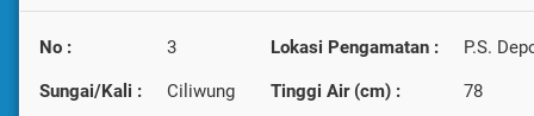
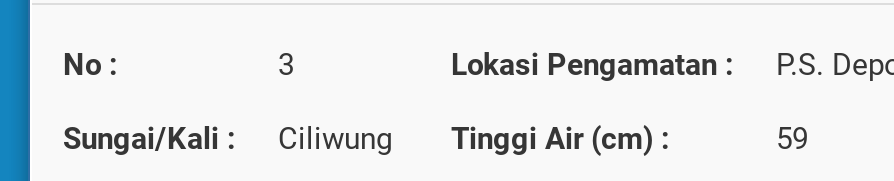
[464,80,483,102] 78 -> [776,121,808,157] 59

